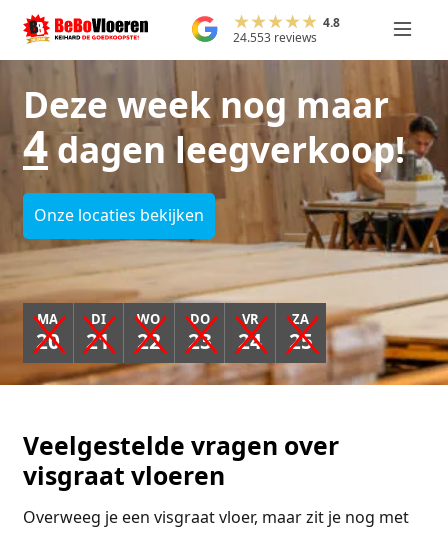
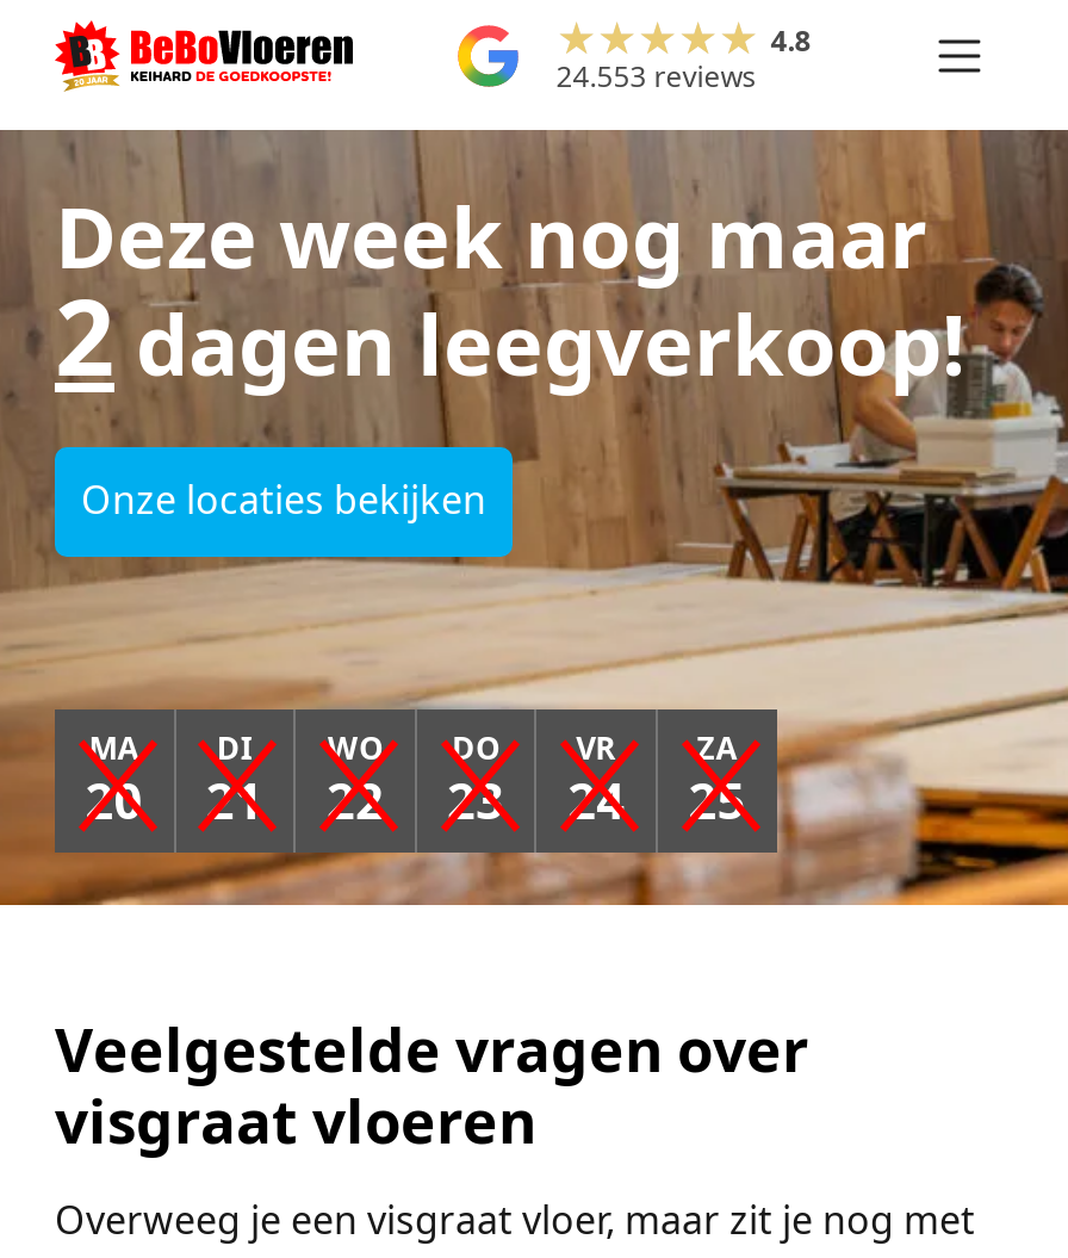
[23,116,405,176] 4dagen leegverkoop! -> [55,263,965,406] 2dagen leegverkoop!

